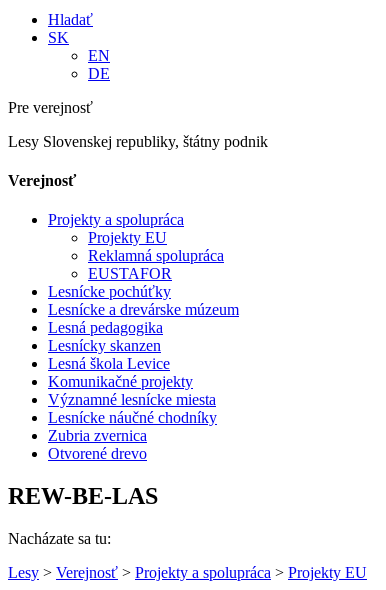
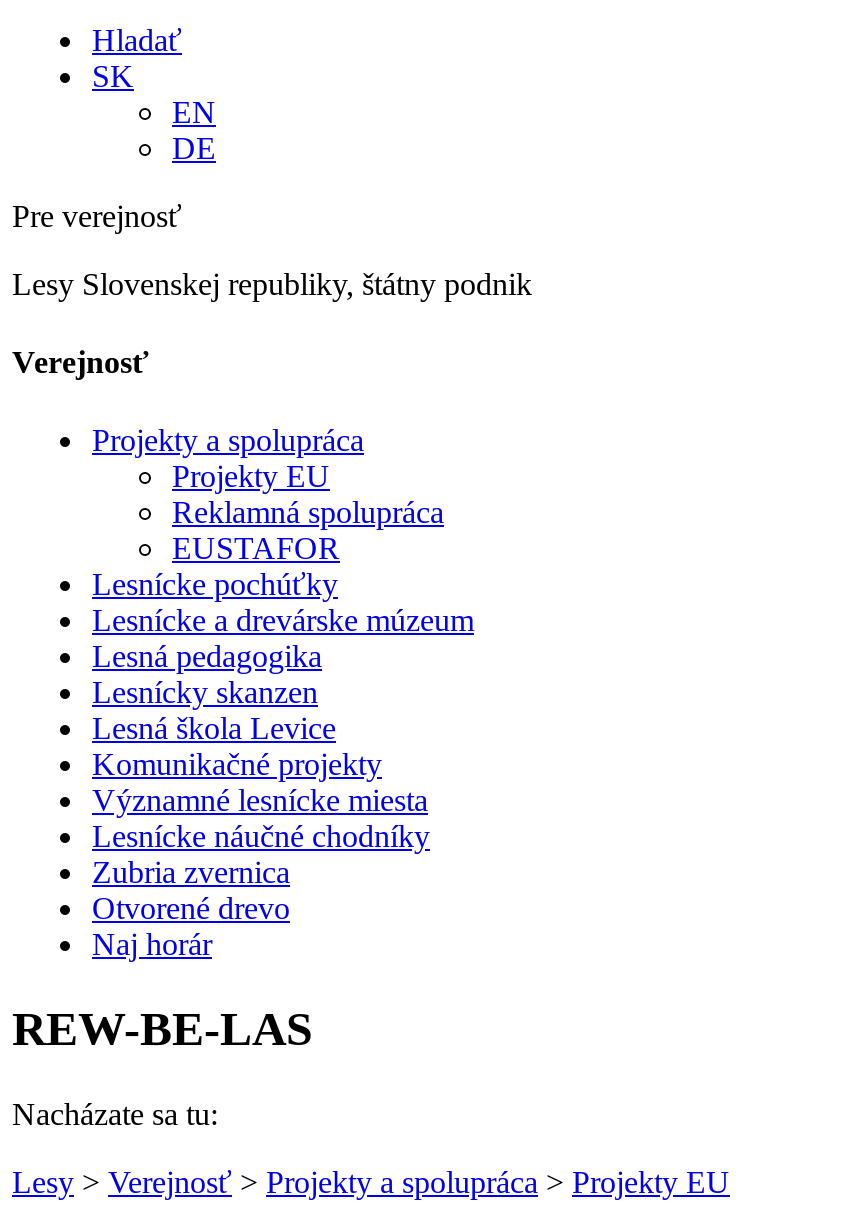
none -> [92,927,212,961] Naj horár

